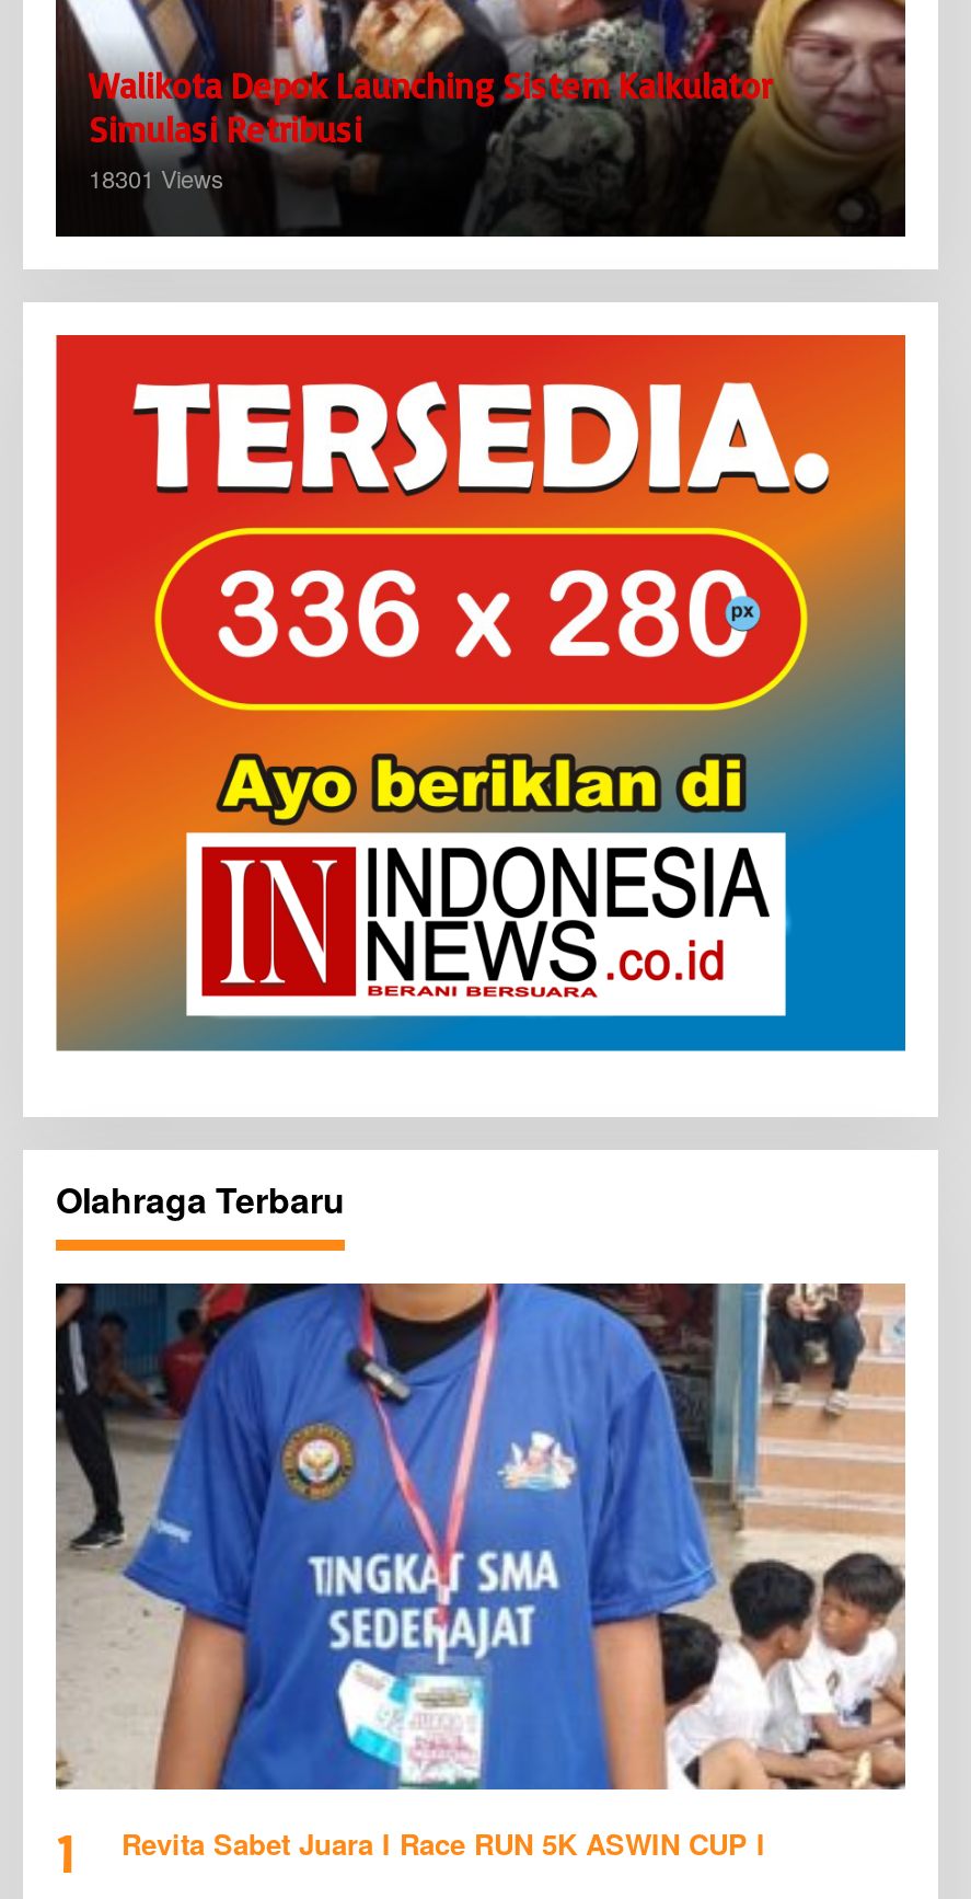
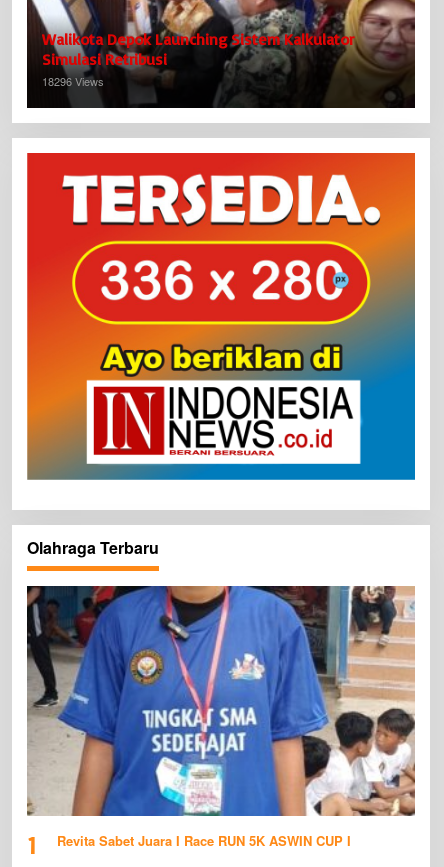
[89,159,224,194] 18301 Views -> [42,73,104,89] 18296 Views

